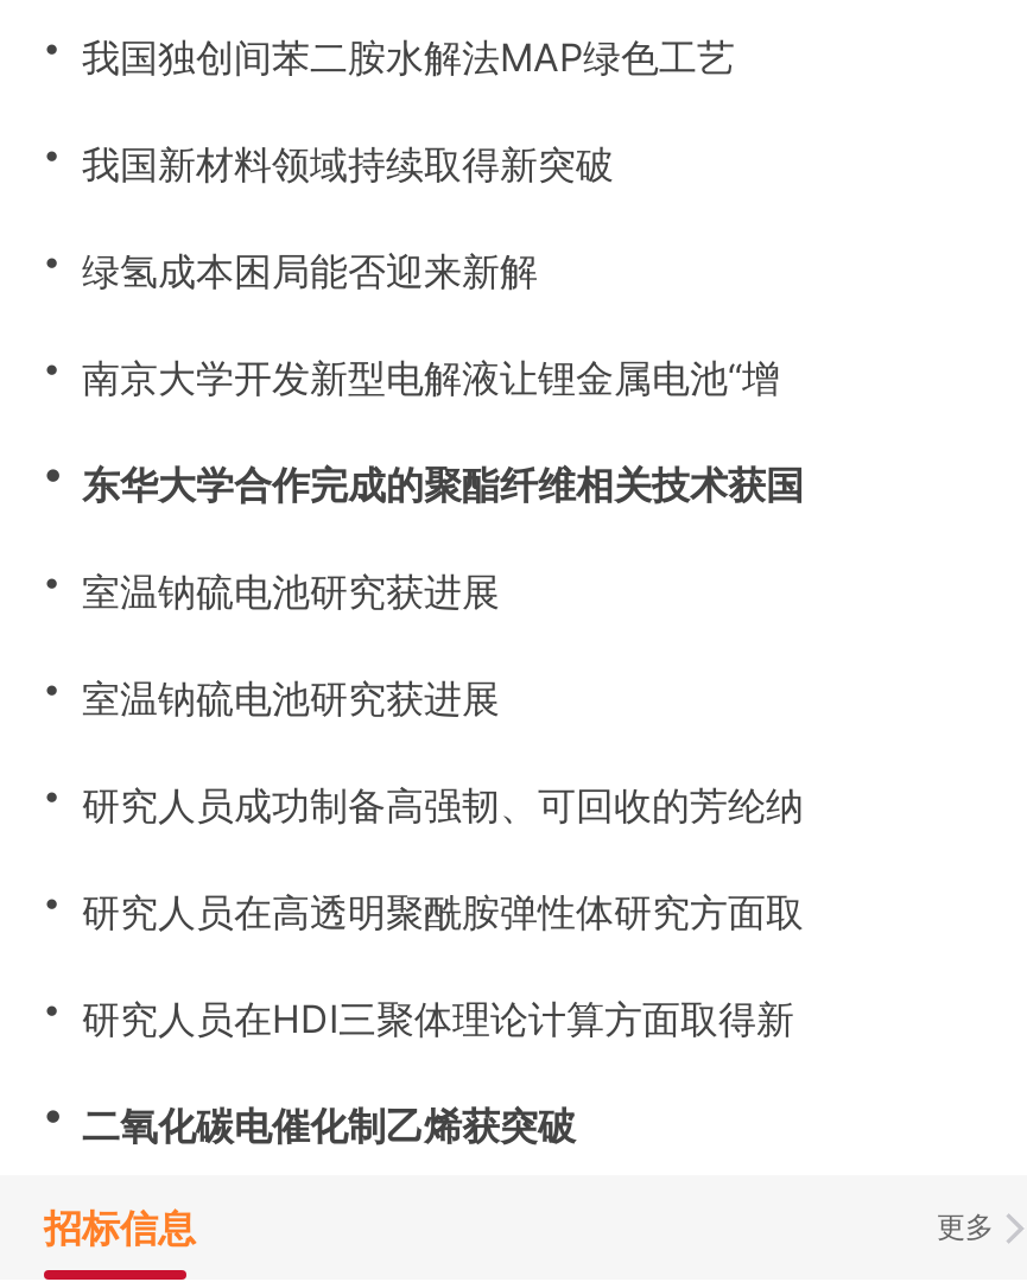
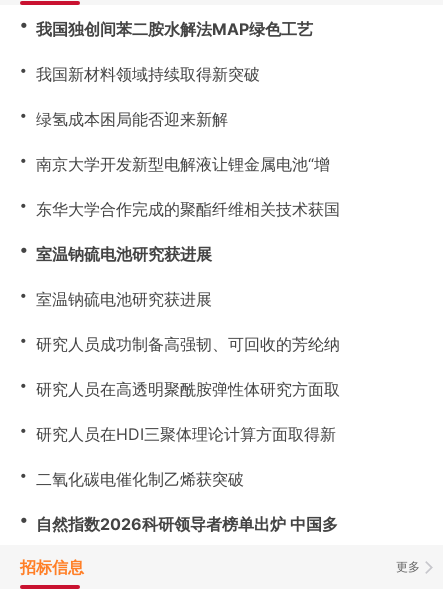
none -> [10,505,338,536] ・自然指数2026科研领导者榜单出炉 中国多

